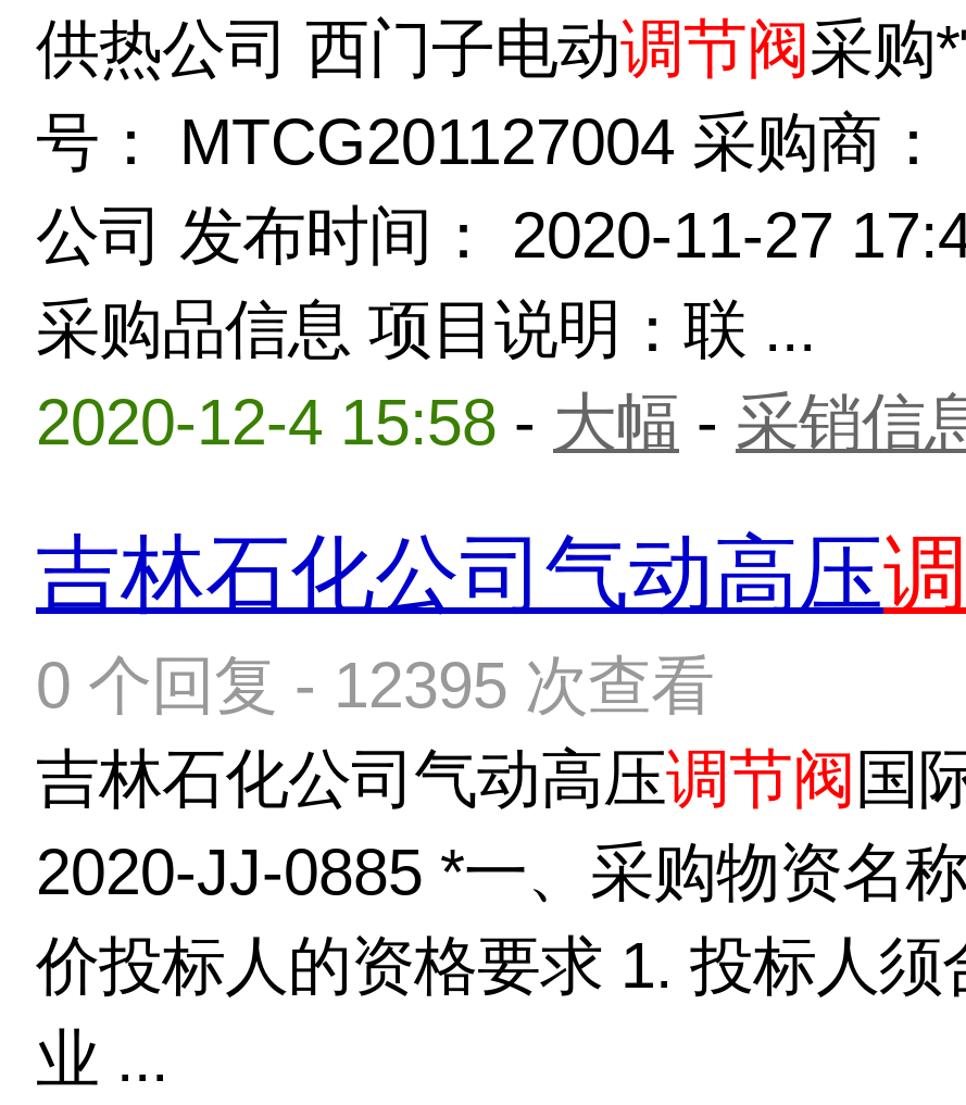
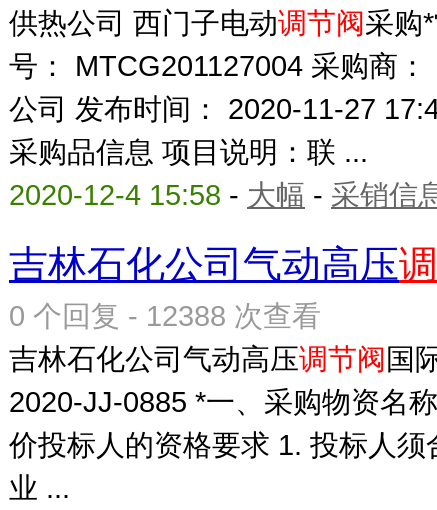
[36,649,714,720] 0 个回复 - 12395 次查看 -> [9,299,321,332] 0 个回复 - 12388 次查看

